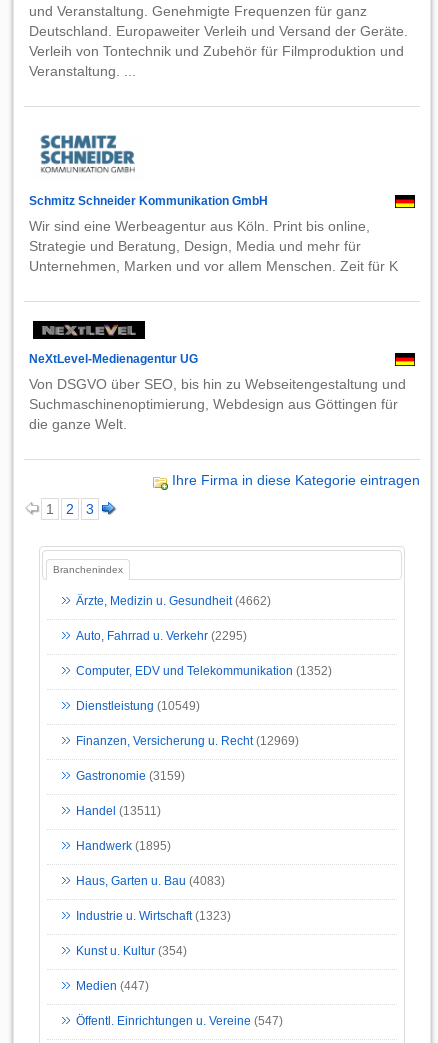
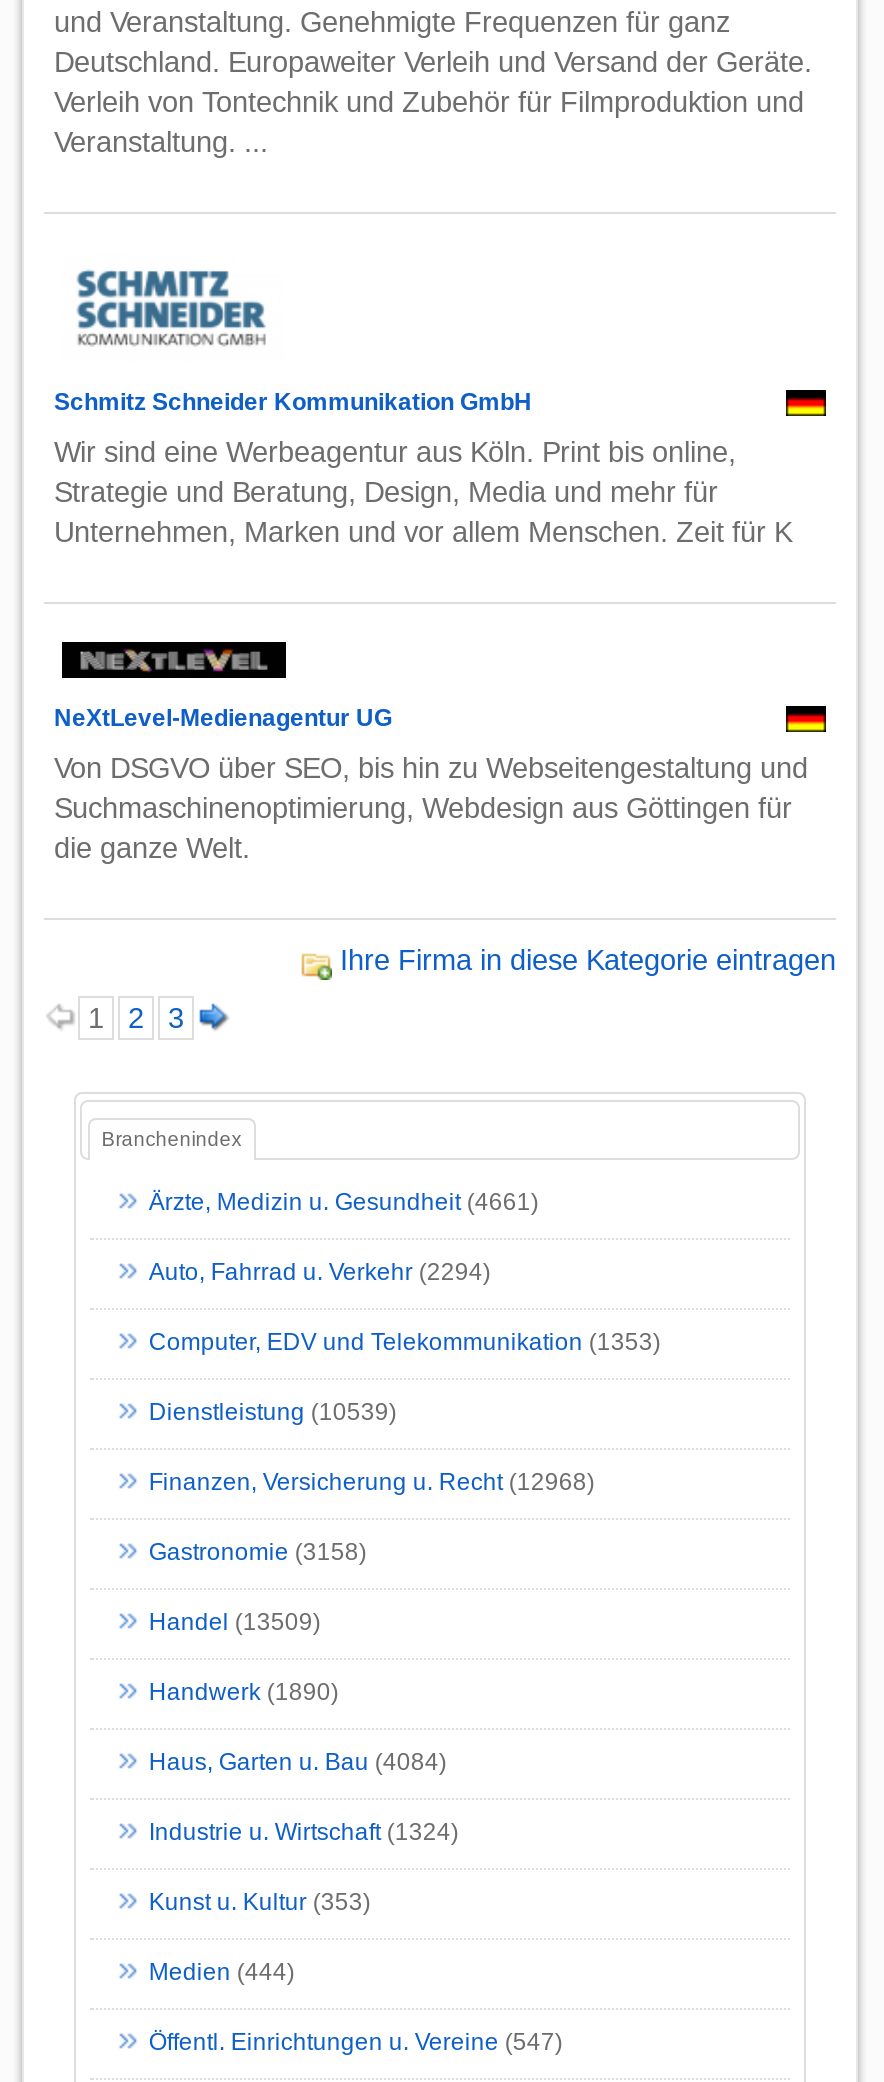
[76,594,271,608] Ärzte, Medizin u. Gesundheit (4662) -> [149,1188,539,1216] Ärzte, Medizin u. Gesundheit (4661)
[76,629,247,643] Auto, Fahrrad u. Verkehr (2295) -> [149,1258,491,1286] Auto, Fahrrad u. Verkehr (2294)
[76,664,332,678] Computer, EDV und Telekommunikation (1352) -> [149,1328,661,1356] Computer, EDV und Telekommunikation (1353)
[76,699,200,713] Dienstleistung (10549) -> [149,1398,397,1426] Dienstleistung (10539)
[76,734,299,748] Finanzen, Versicherung u. Recht (12969) -> [149,1468,595,1496] Finanzen, Versicherung u. Recht (12968)
[76,769,185,783] Gastronomie (3159) -> [149,1538,367,1566] Gastronomie (3158)
[76,804,161,818] Handel (13511) -> [149,1608,321,1636] Handel (13509)
[76,839,171,853] Handwerk (1895) -> [149,1678,339,1706] Handwerk (1890)
[76,874,225,888] Haus, Garten u. Bau (4083) -> [149,1748,447,1776] Haus, Garten u. Bau (4084)
[76,909,231,923] Industrie u. Wirtschaft (1323) -> [149,1818,459,1846] Industrie u. Wirtschaft (1324)
[76,944,187,958] Kunst u. Kultur (354) -> [149,1888,371,1916] Kunst u. Kultur (353)
[76,979,149,993] Medien (447) -> [149,1958,295,1986] Medien (444)

